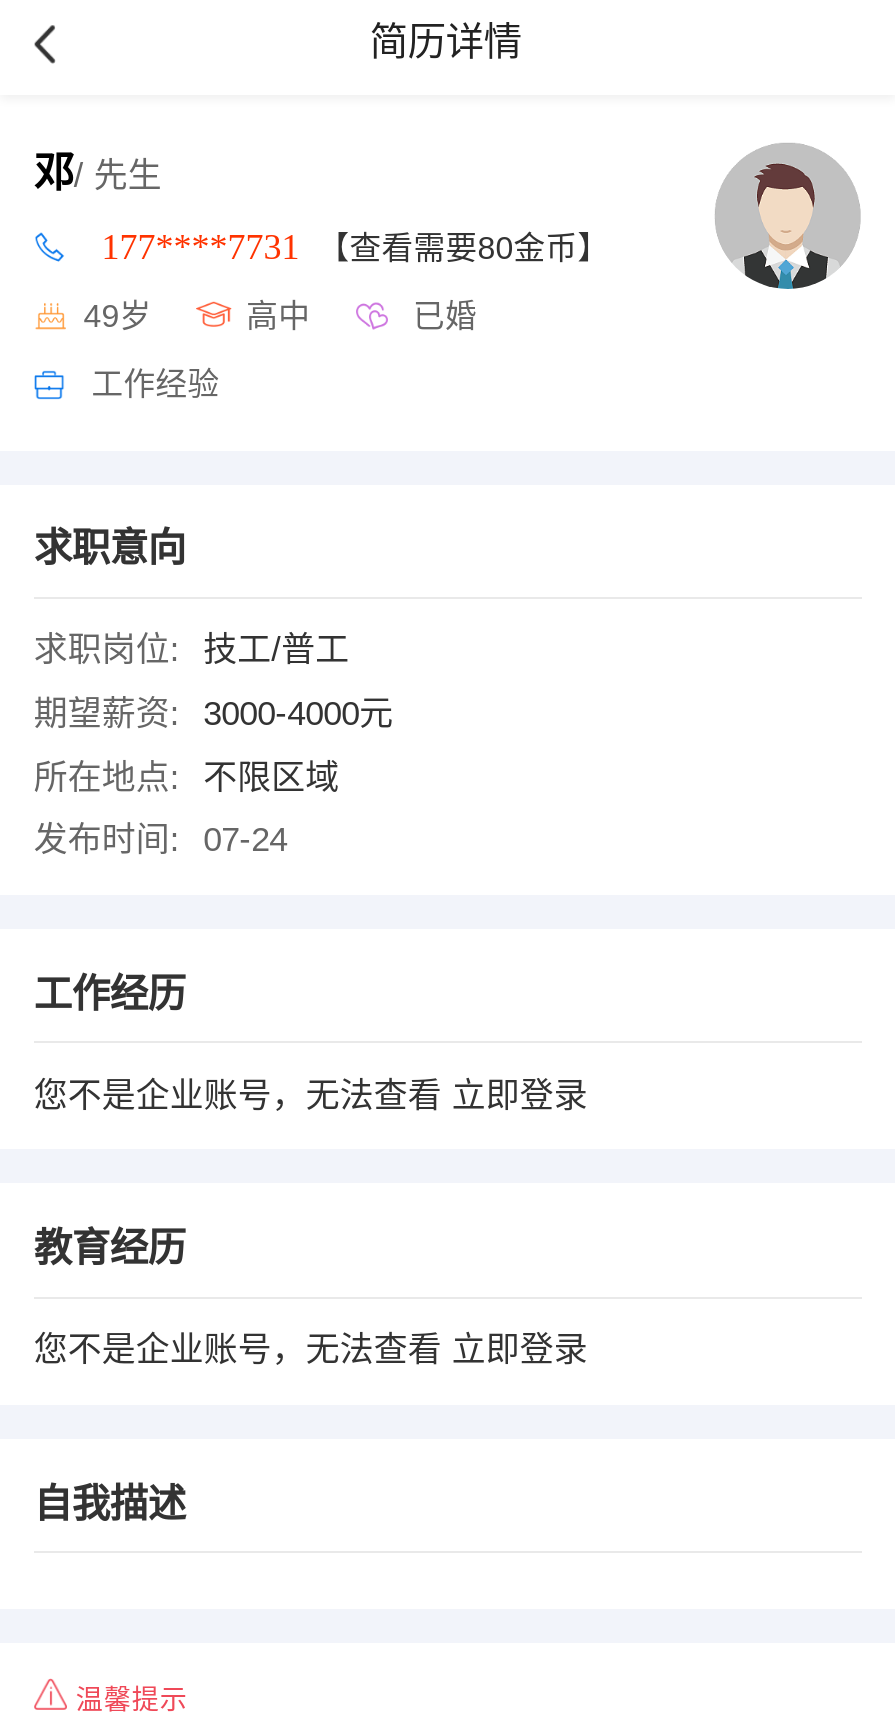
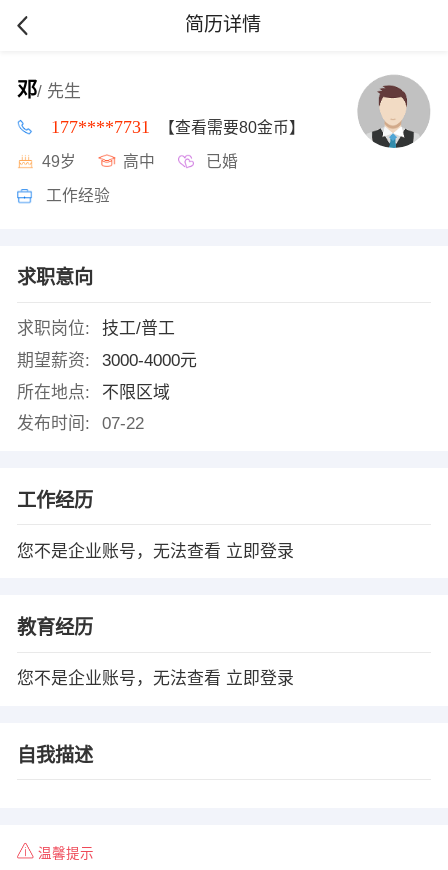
[34,822,287,860] 发布时间: 07-24 -> [17,414,144,433] 发布时间: 07-22

